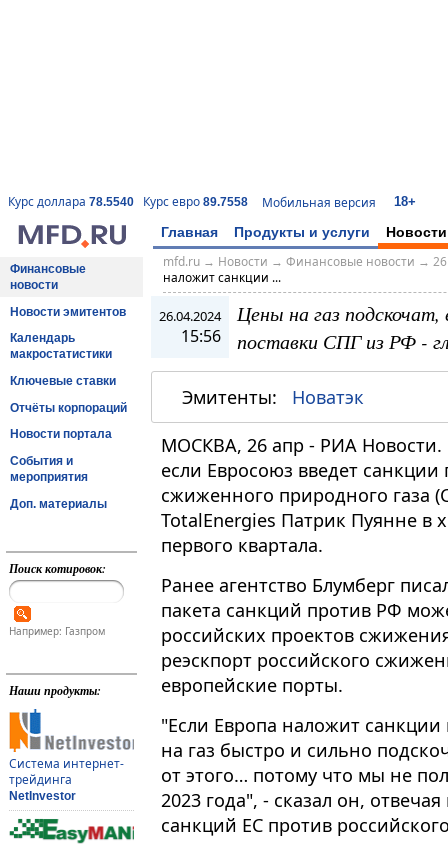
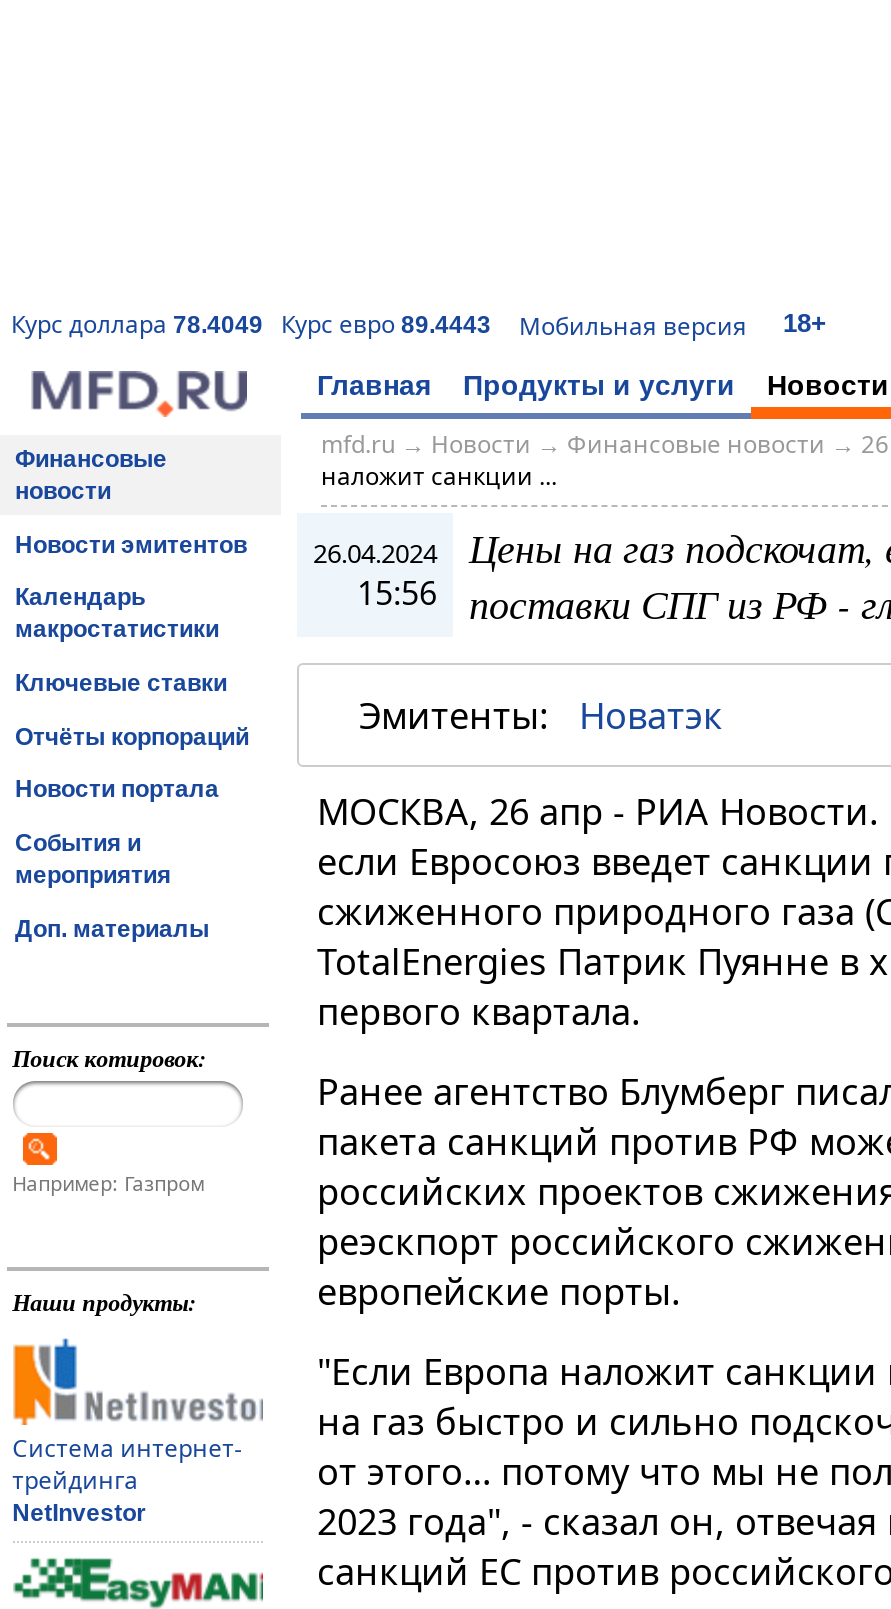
[8,193,248,210] Курс доллара 78.5540 Курс евро 89.7558 -> [11,308,491,342] Курс доллара 78.4049 Курс евро 89.4443

